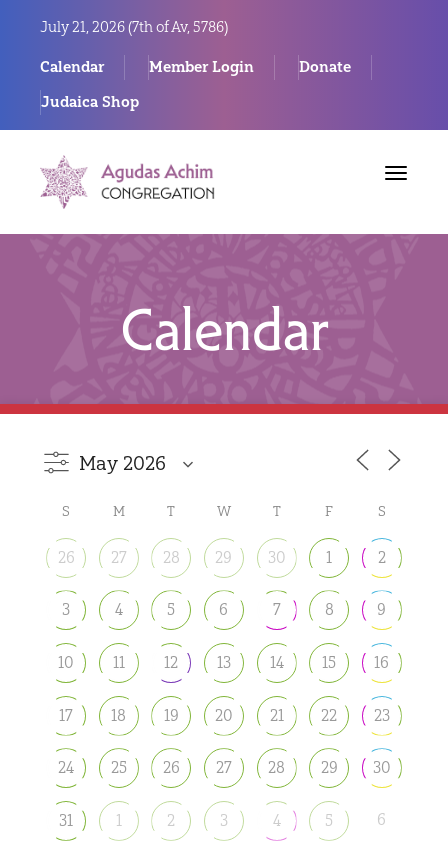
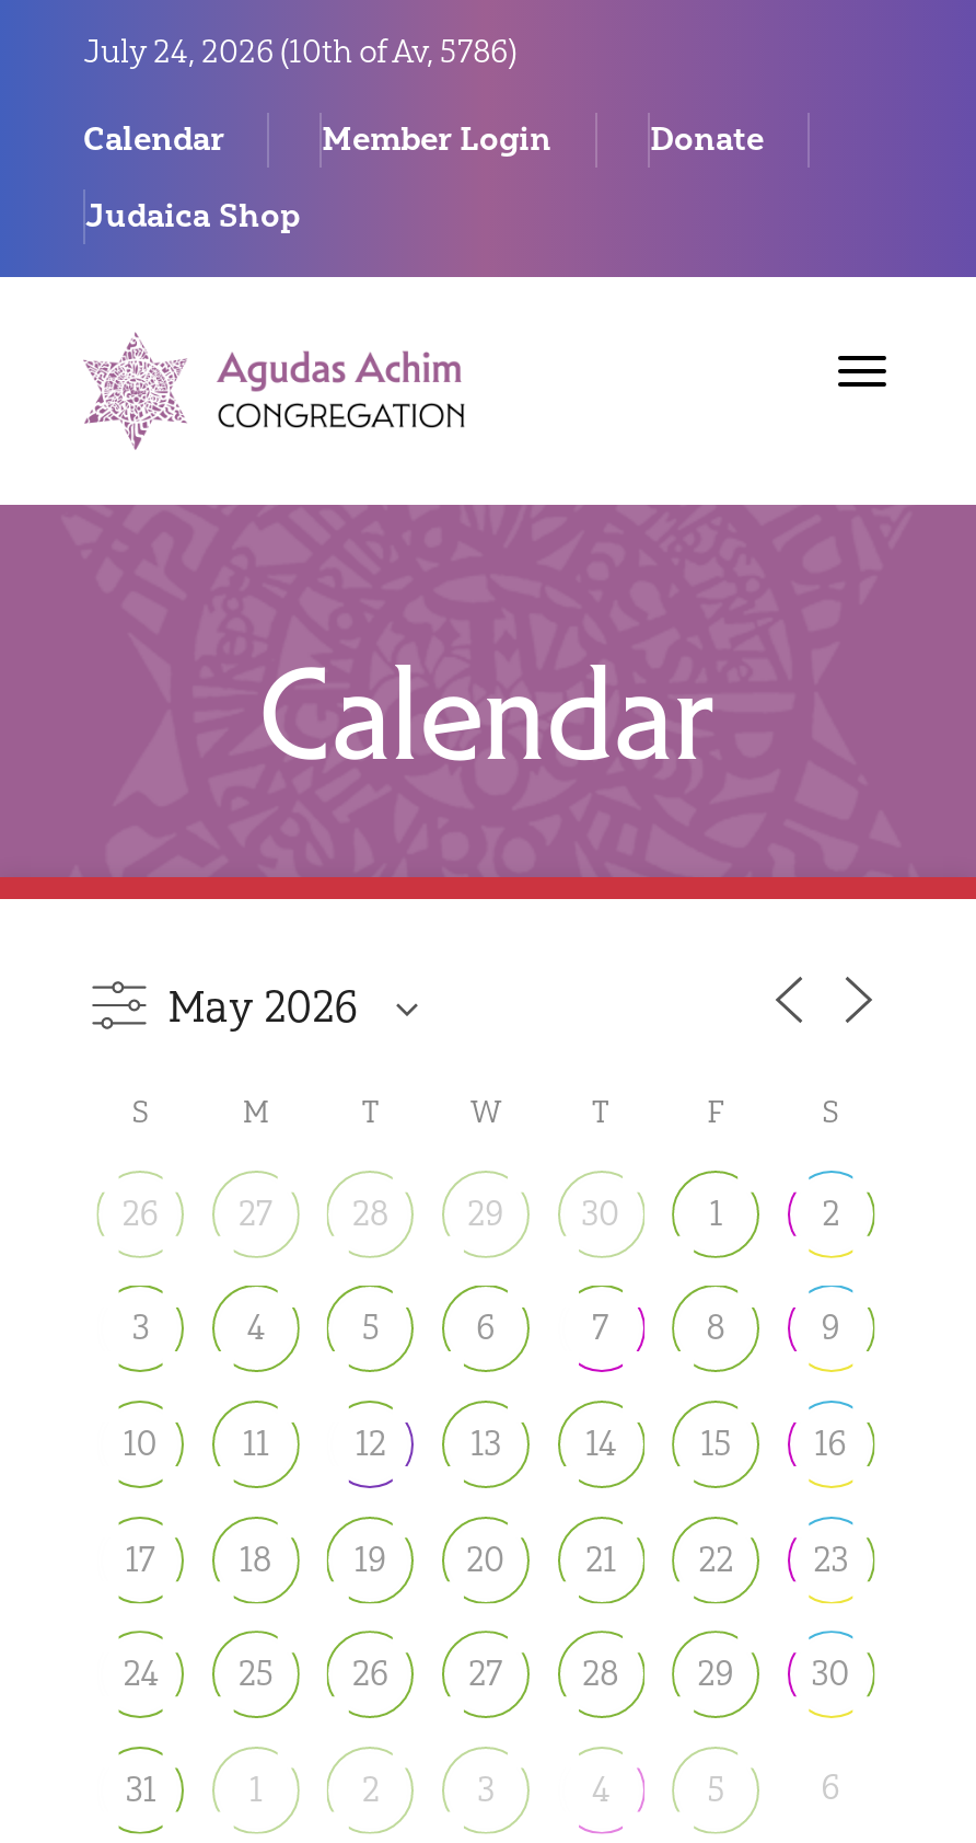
[40,18,228,36] July 21, 2026 (7th of Av, 5786) -> [83,32,516,71] July 24, 2026 (10th of Av, 5786)

